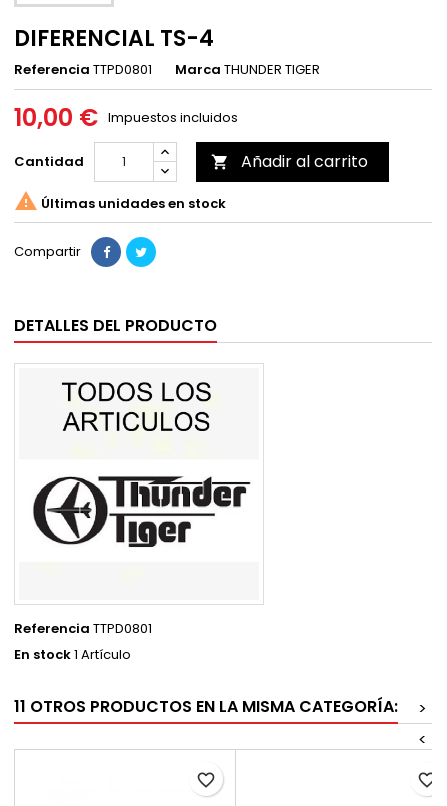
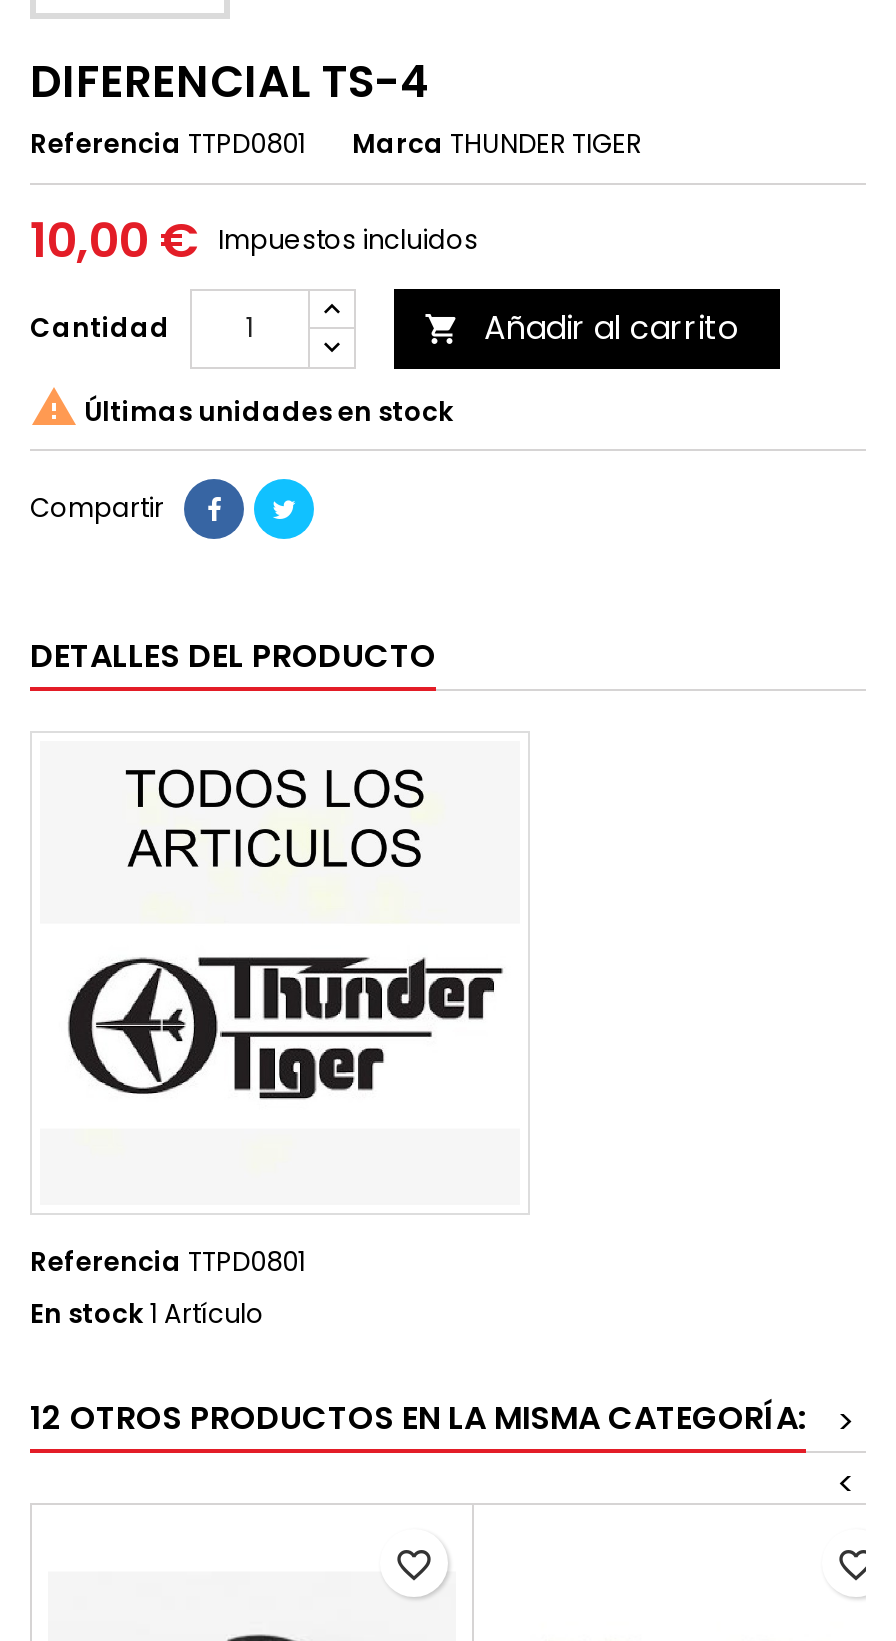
[14,695,398,718] 11 OTROS PRODUCTOS EN LA MISMA CATEGORÍA: -> [30,1395,806,1441] 12 OTROS PRODUCTOS EN LA MISMA CATEGORÍA:

